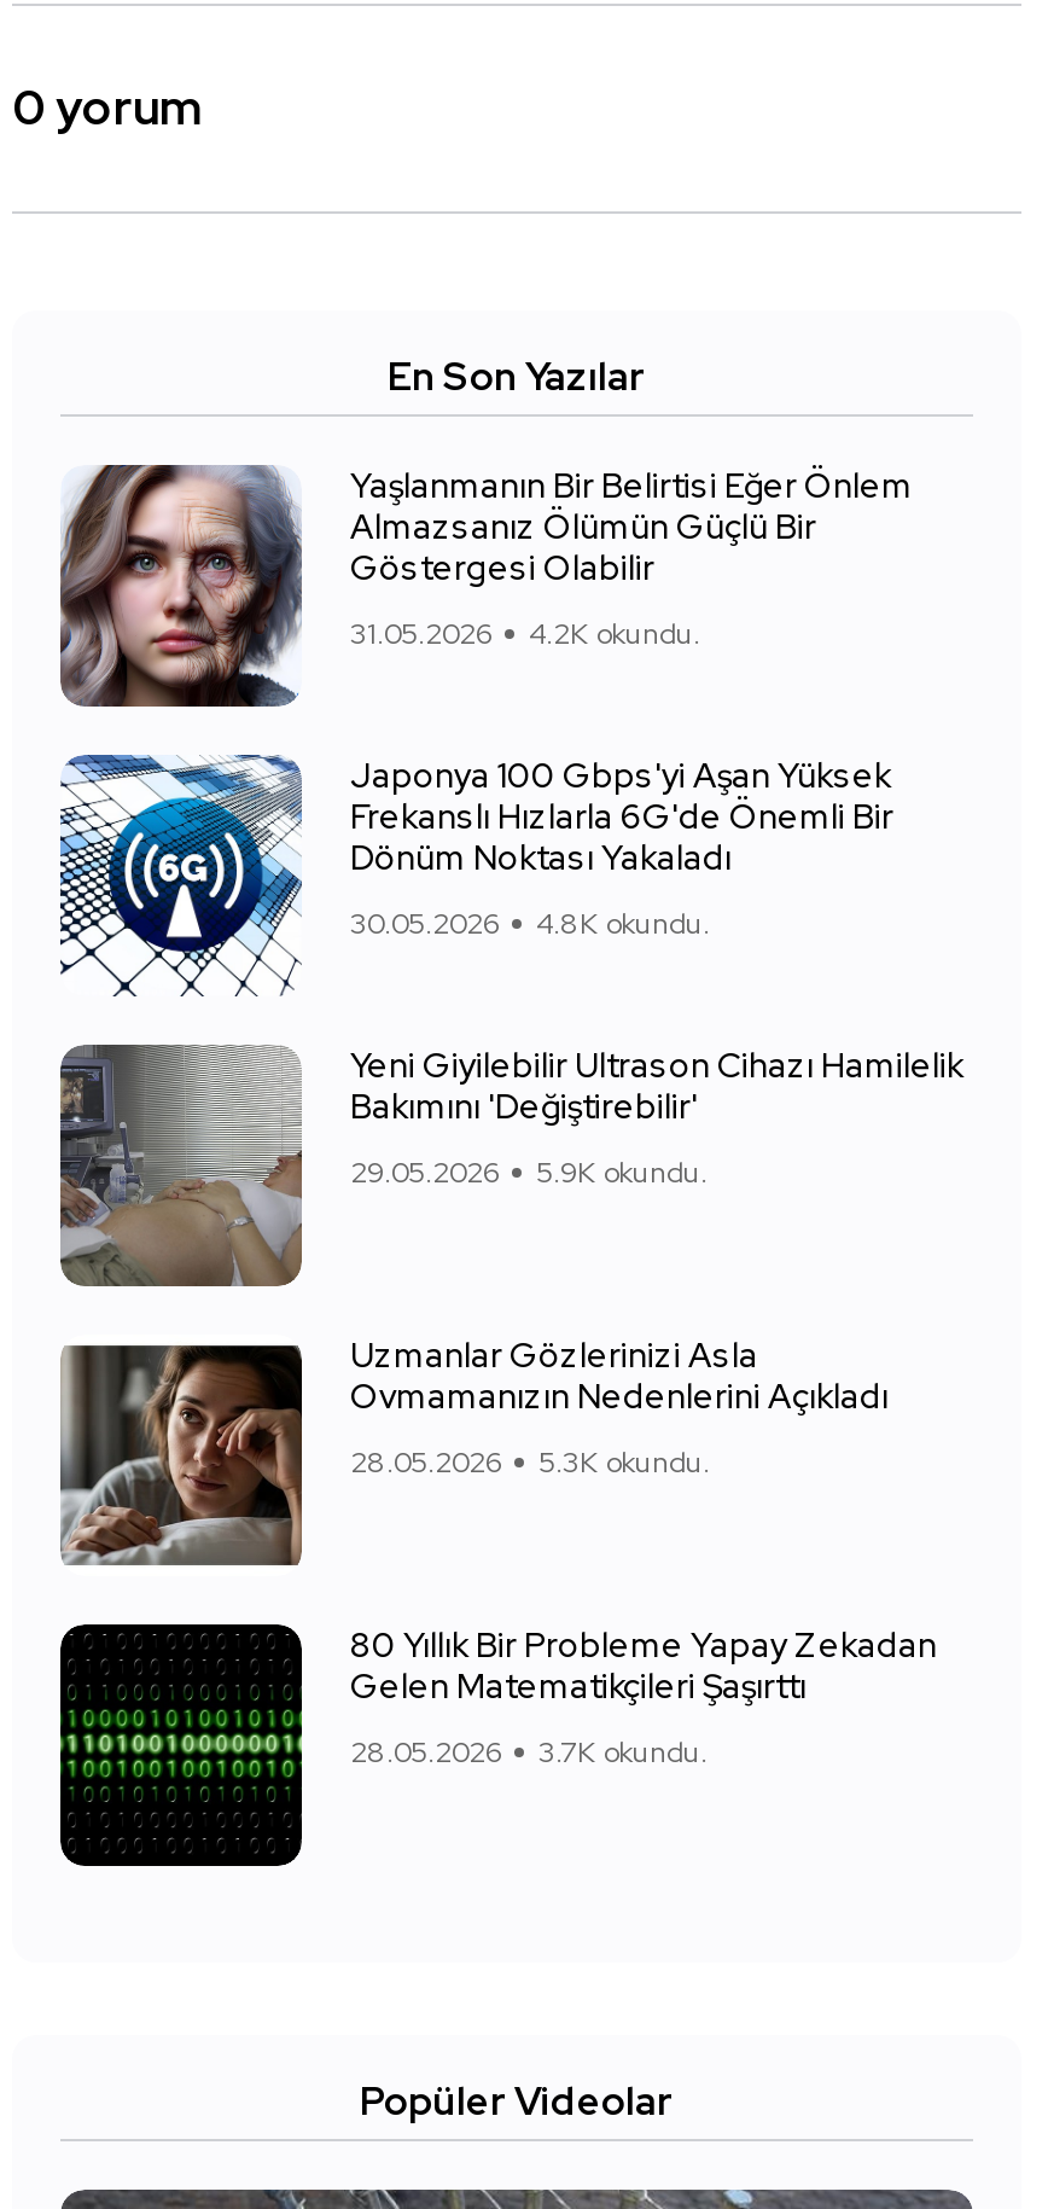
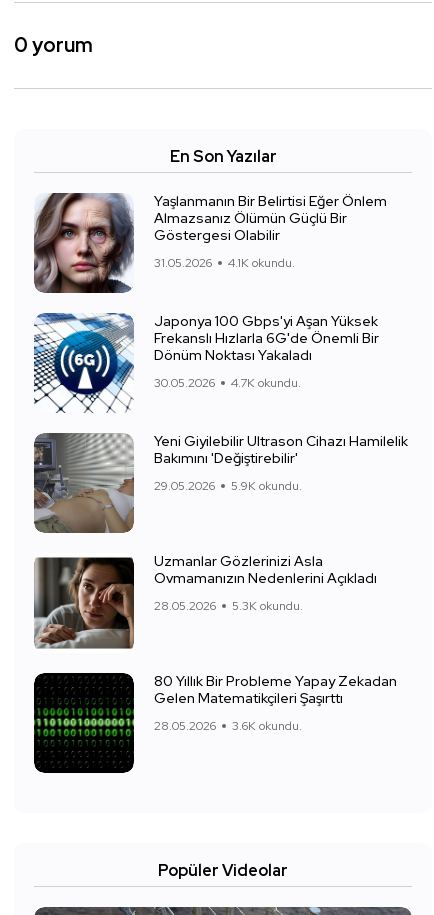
[350,615,700,653] 31.05.2026 4.2K okundu. -> [154,255,295,271] 31.05.2026 4.1K okundu.
[350,904,710,943] 30.05.2026 4.8K okundu. -> [154,375,301,391] 30.05.2026 4.7K okundu.
[350,1733,708,1772] 28.05.2026 3.7K okundu. -> [154,718,302,734] 28.05.2026 3.6K okundu.

